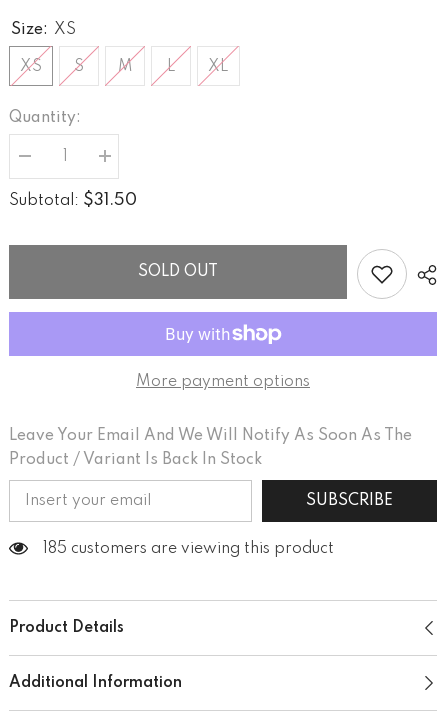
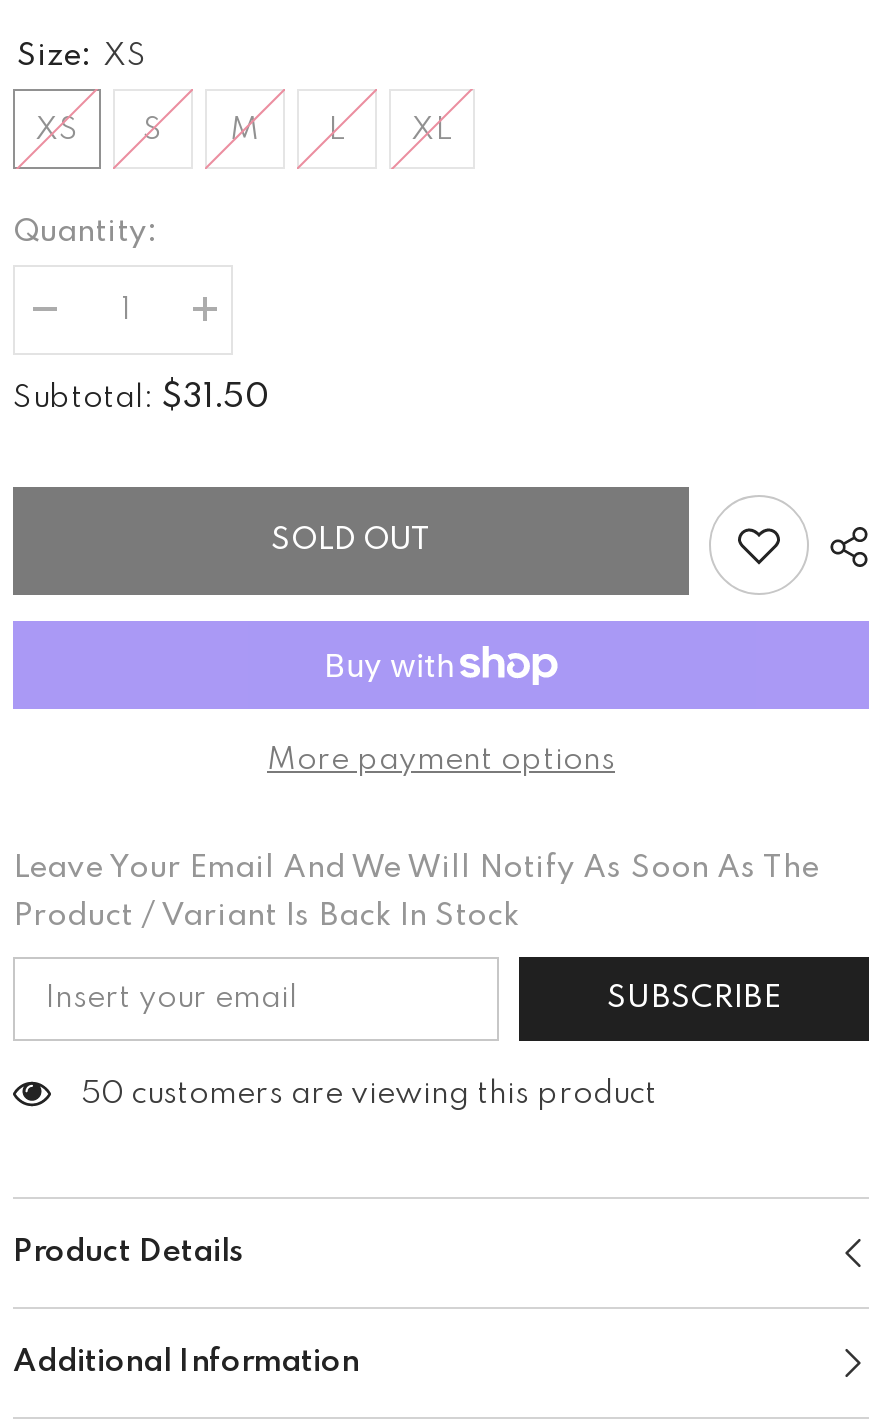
[43,541,334,557] 185 customers are viewing this product -> [81,1079,657,1111] 50 customers are viewing this product

